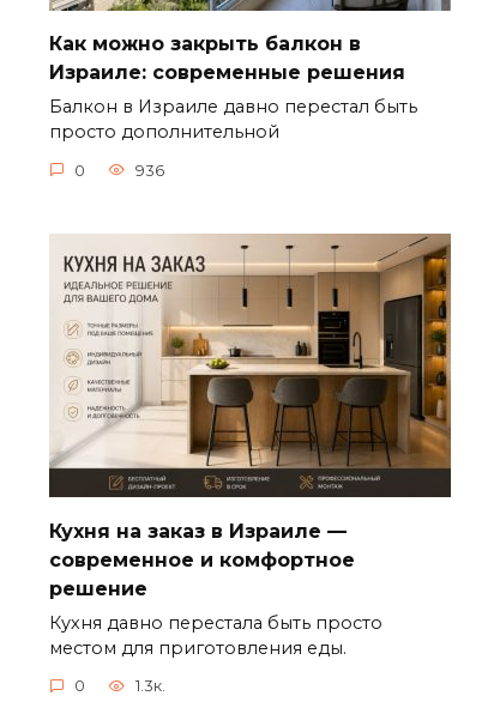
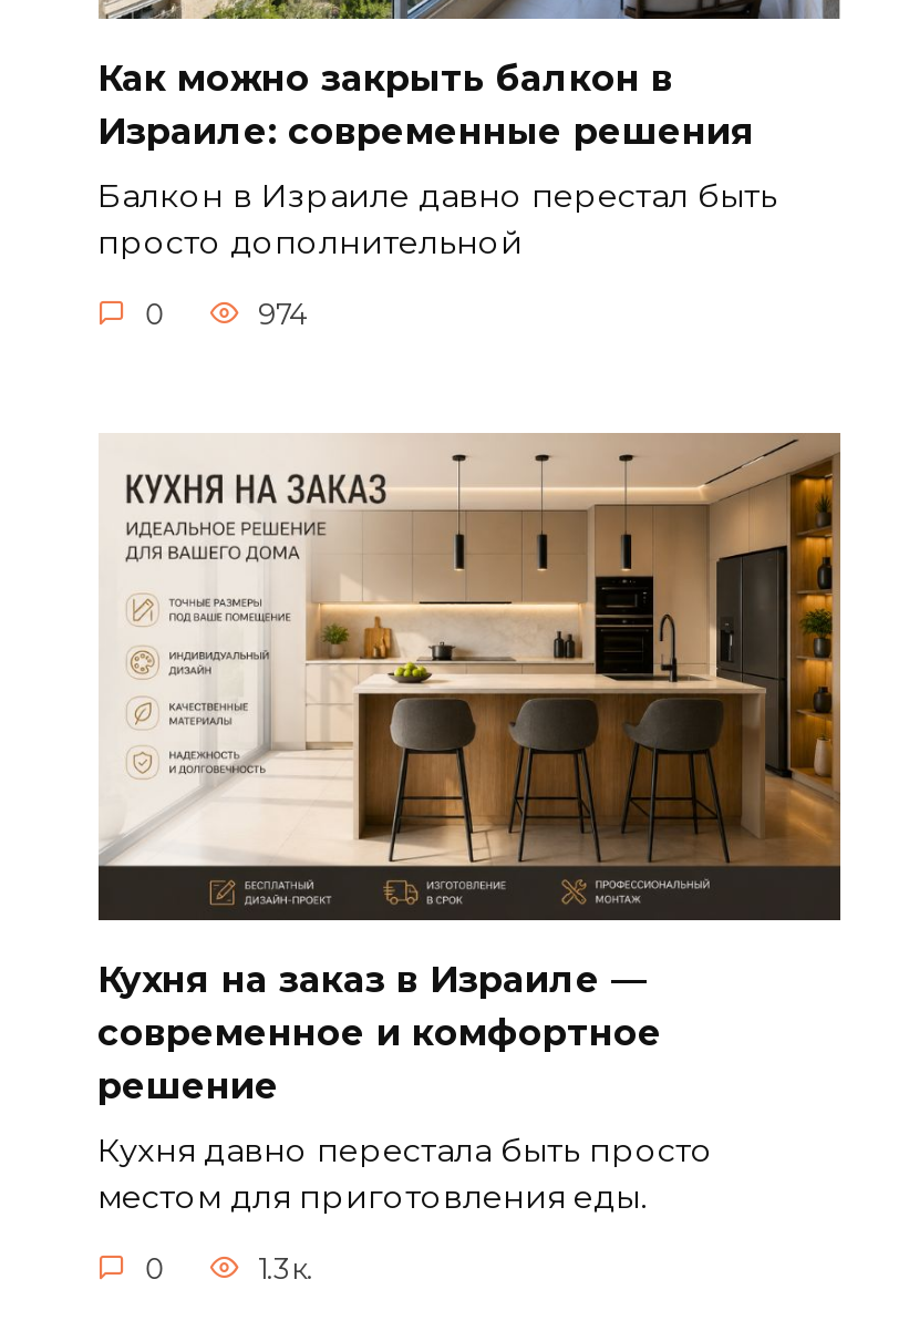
[135,161,164,179] 936 -> [258,298,307,331] 974

